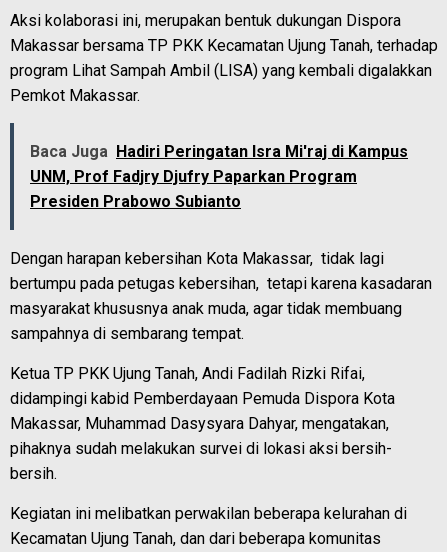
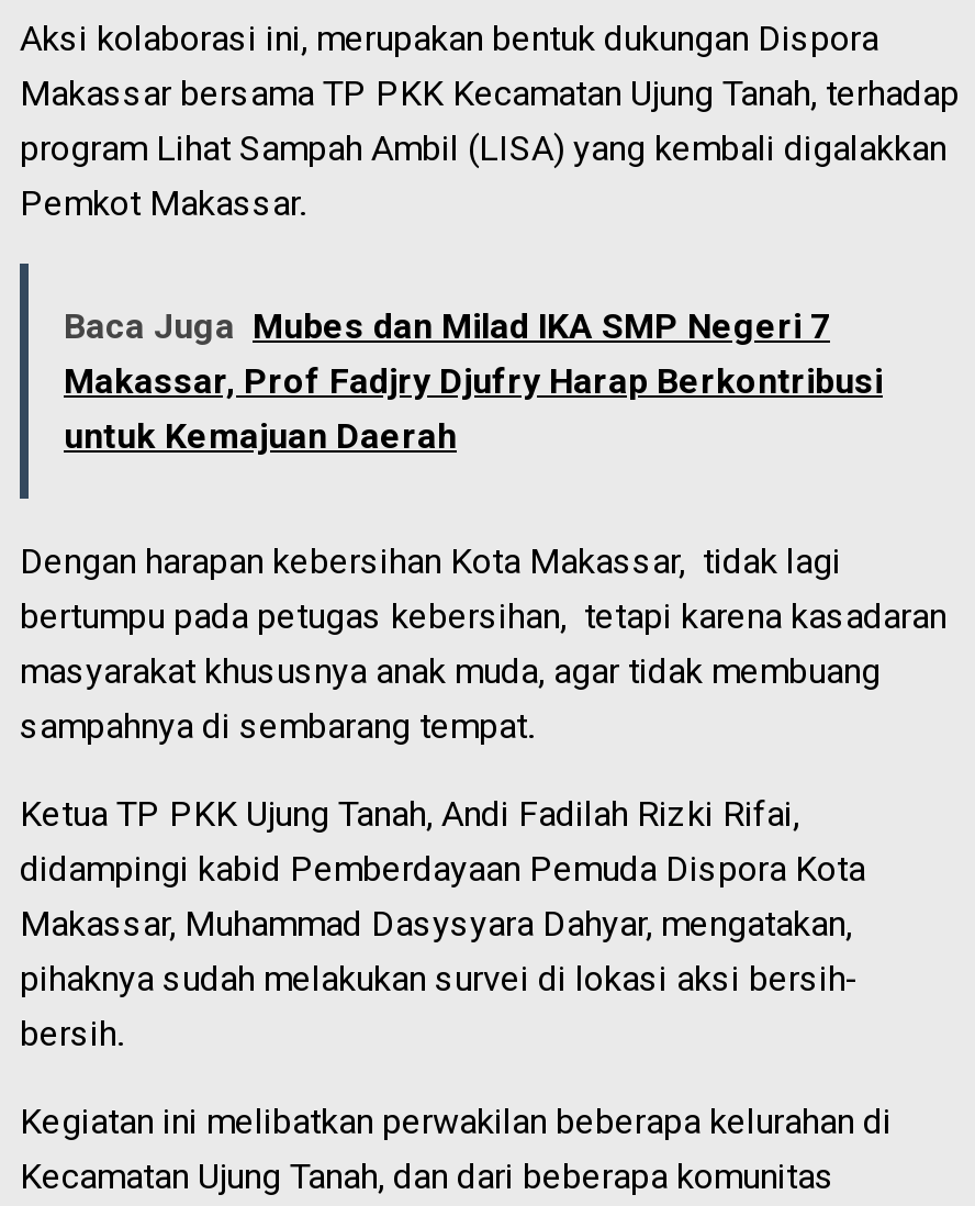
[30,142,408,211] Baca Juga Hadiri Peringatan Isra Mi'raj di Kampus | UNM, Prof Fadjry Djufry Paparkan Program | Presiden Prabowo Subianto -> [64,306,883,458] Baca Juga Mubes dan Milad IKA SMP Negeri 7 | Makassar, Prof Fadjry Djufry Harap Berkontribusi | untuk Kemajuan Daerah

